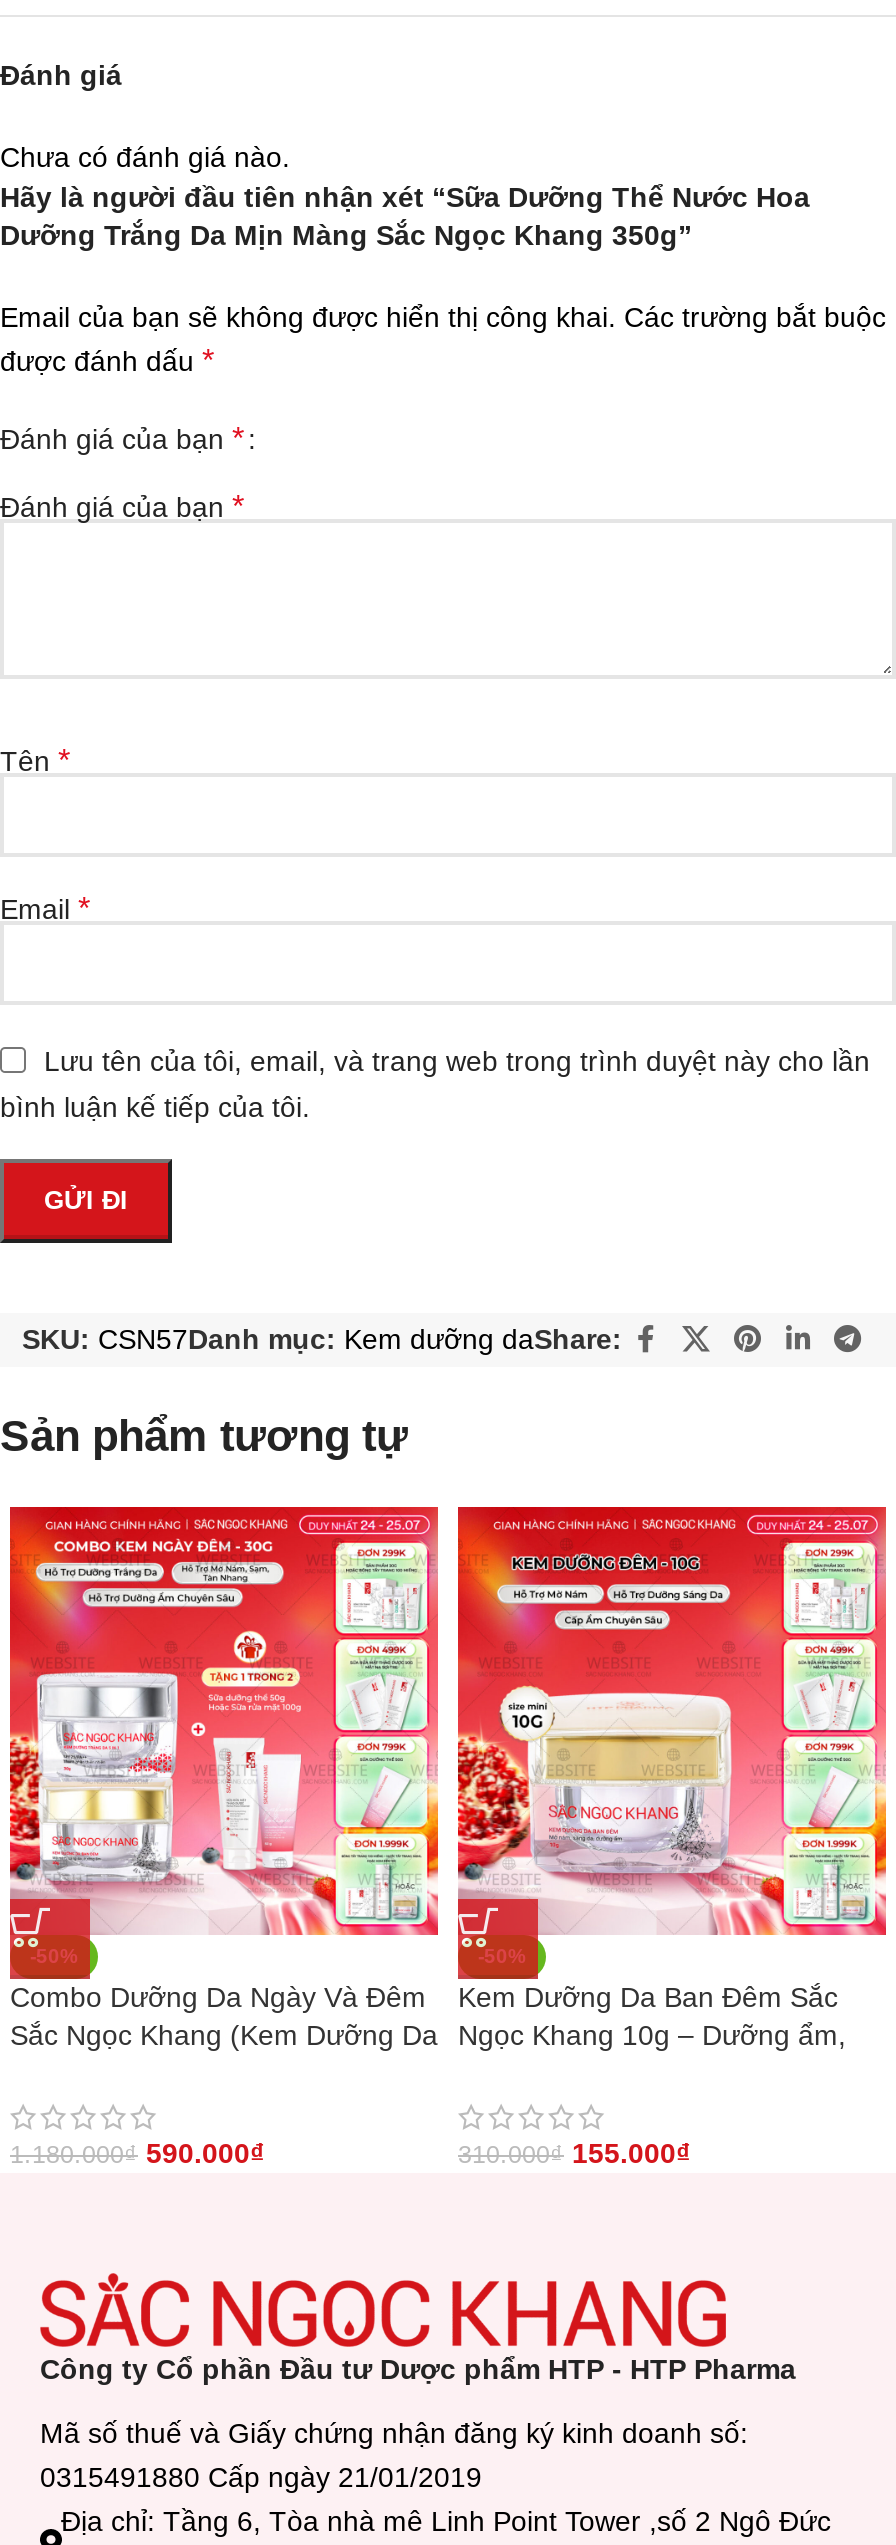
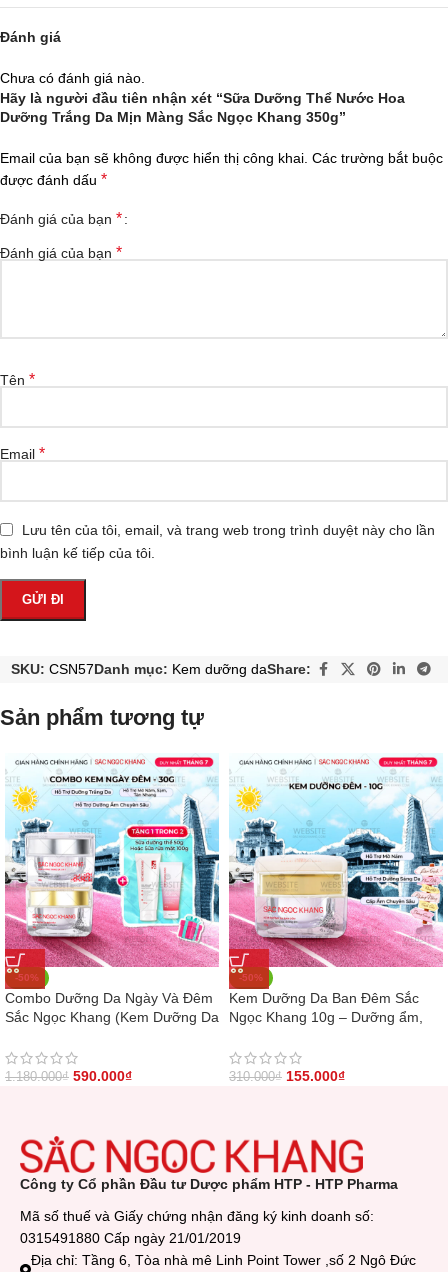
[8,1505,440,1937] [image] -> [4,753,220,968] [image]
[456,1505,888,1937] [image] -> [228,753,444,968] [image]

